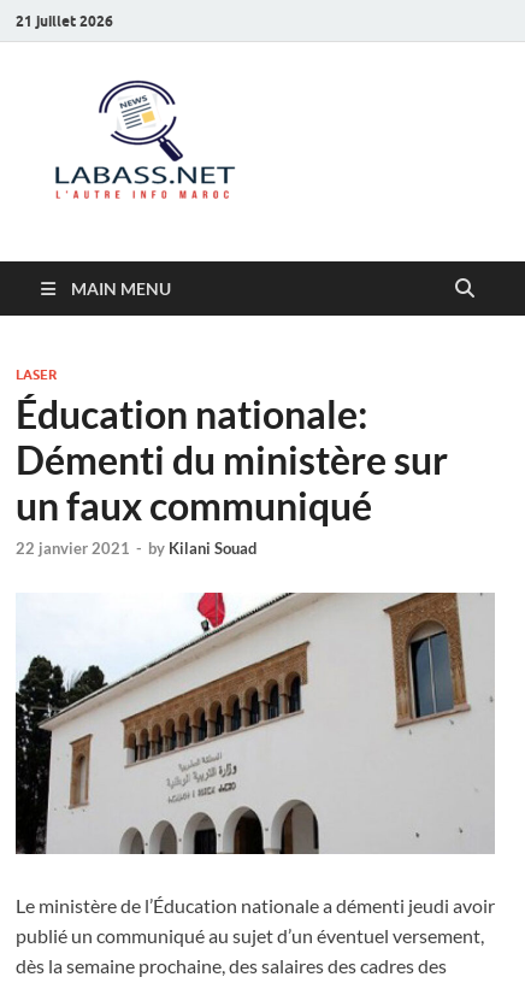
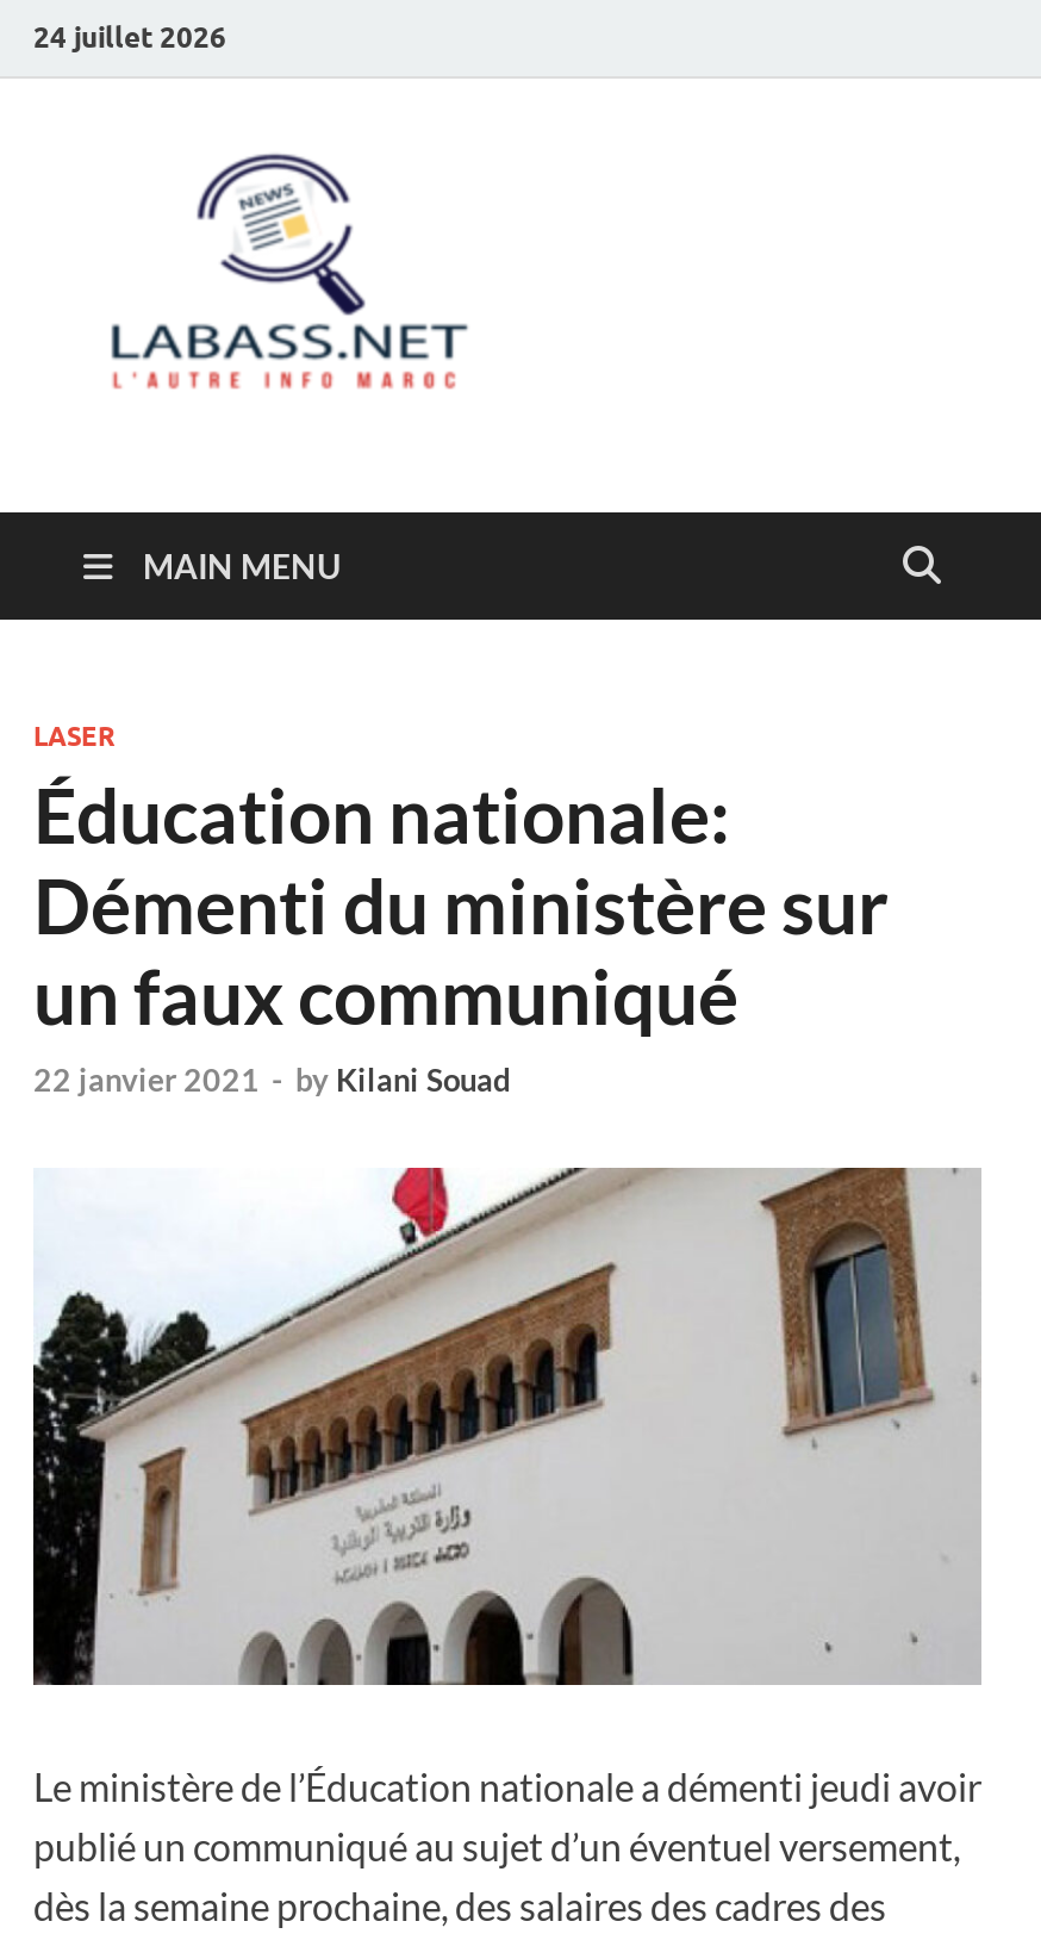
[16,11,113,30] 21 juillet 2026 -> [33,18,226,54] 24 juillet 2026

